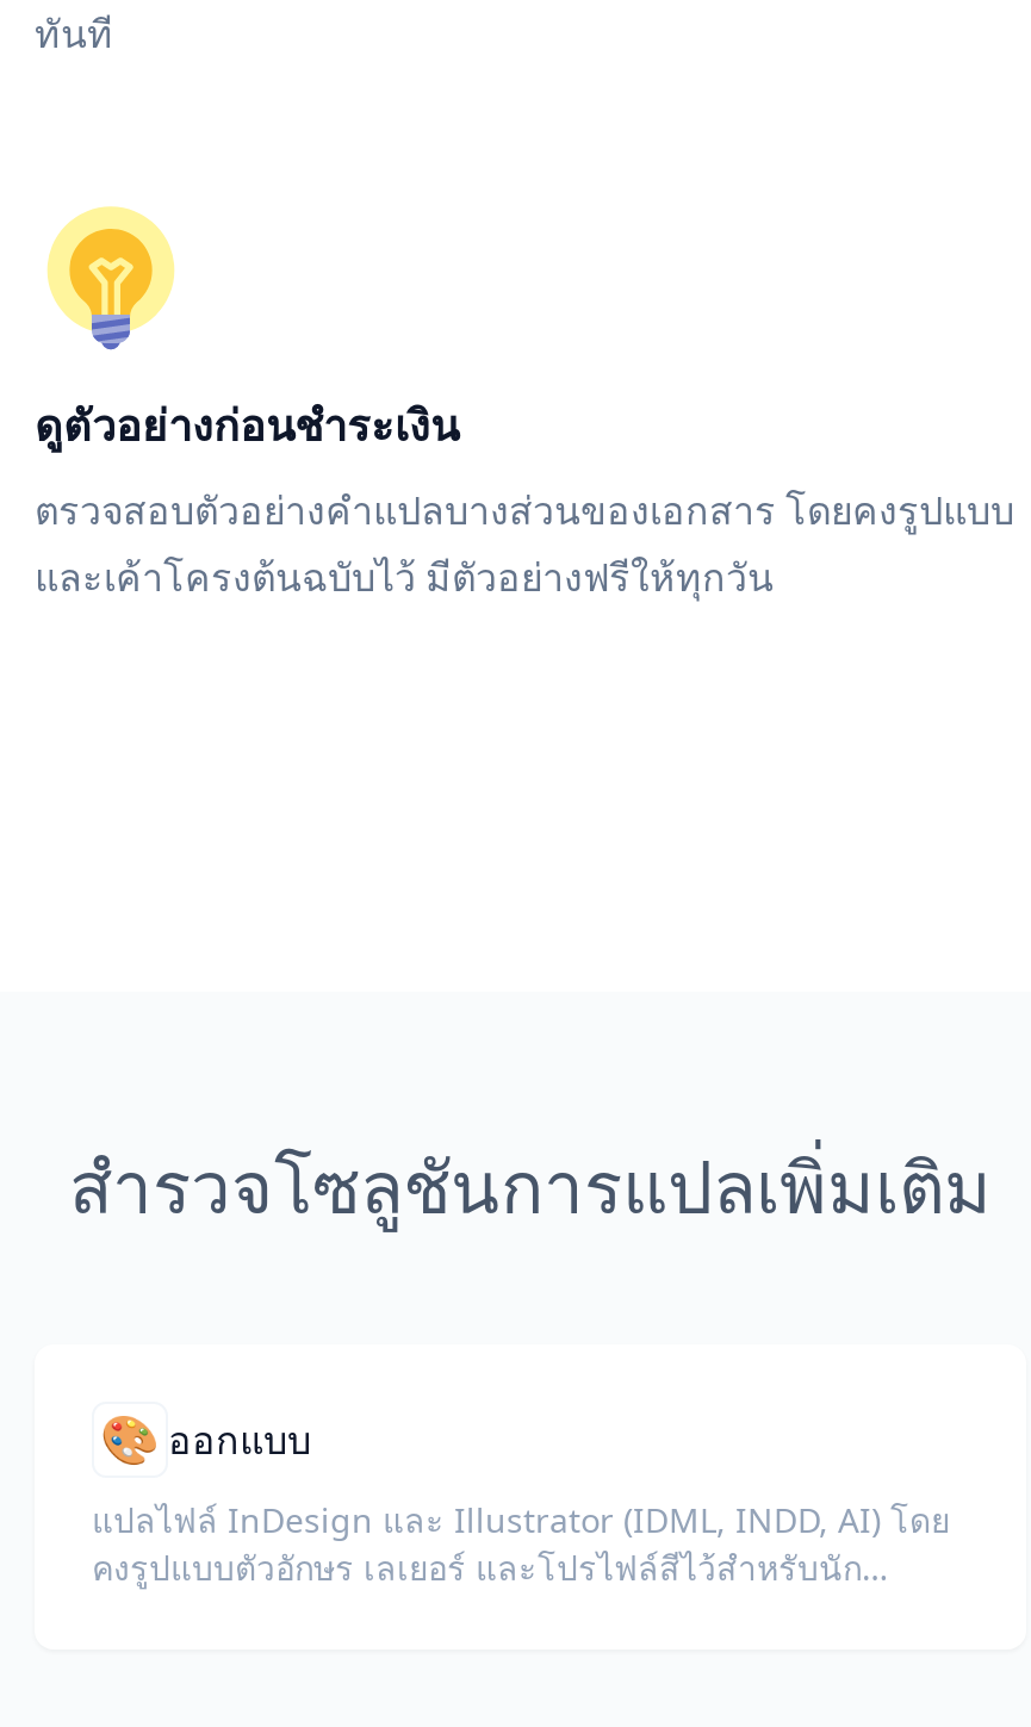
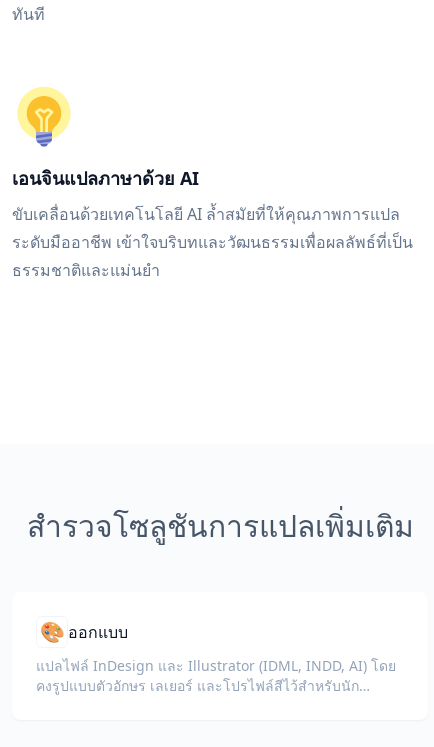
[35,396,459,453] ดูตัวอย่างก่อนชำระเงิน -> [12,166,199,190] เอนจินแปลภาษาด้วย AI
[35,484,1014,603] ตรวจสอบตัวอย่างคำแปลบางส่วนของเอกสาร โดยคงรูปแบบ | และเค้าโครงต้นฉบับไว้ มีตัวอย่างฟรีให้ทุกวัน -> [12,203,413,281] ขับเคลื่อนด้วยเทคโนโลยี AI ล้ำสมัยที่ให้คุณภาพการแปล | ระดับมืออาชีพ เข้าใจบริบทและวัฒนธรรมเพื่อผลลัพธ์ที่เป็น | ธรรมชาติและแม่นยำ

